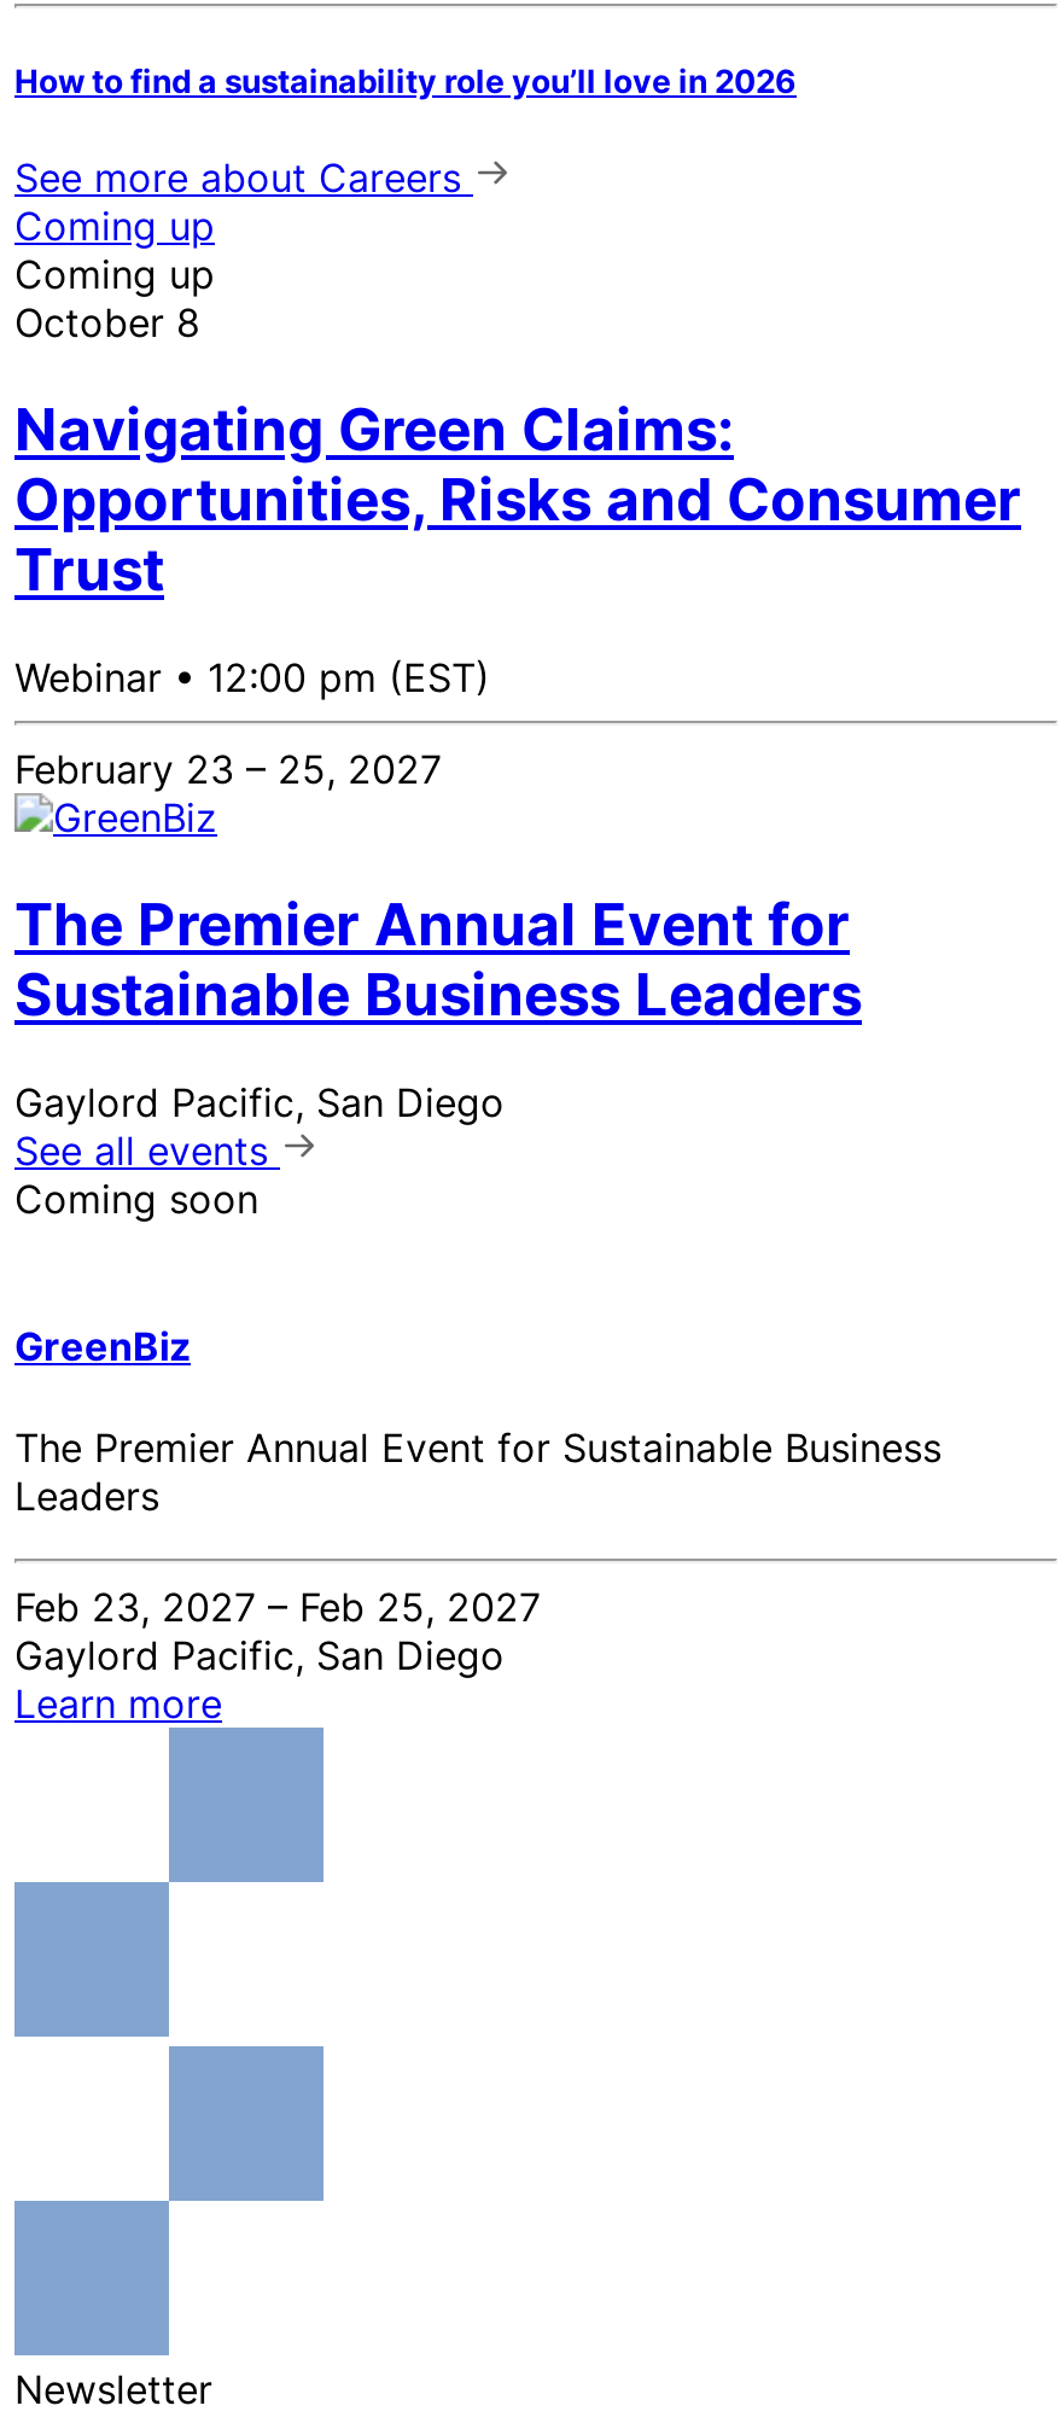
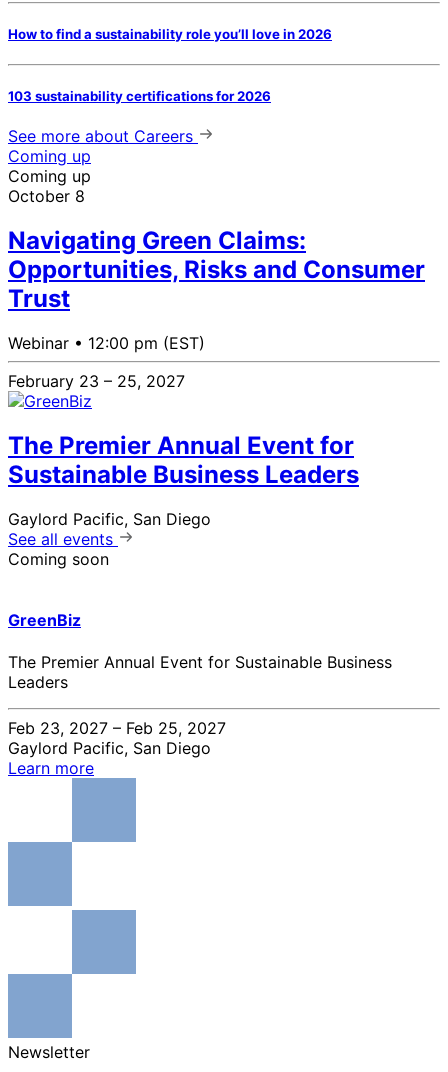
none -> [8,88,271,104] 103 sustainability certifications for 2026

